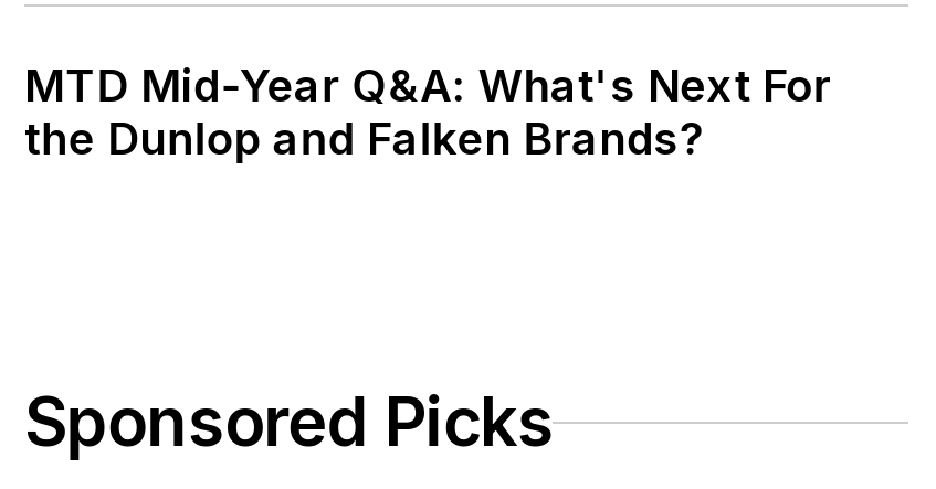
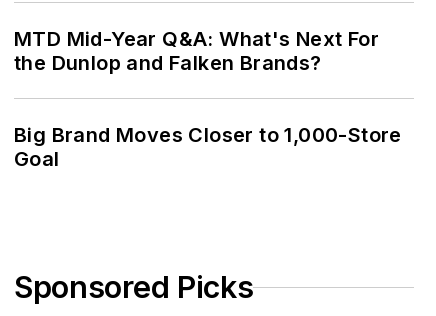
none -> [14,123,402,171] Big Brand Moves Closer to 1,000-Store | Goal

